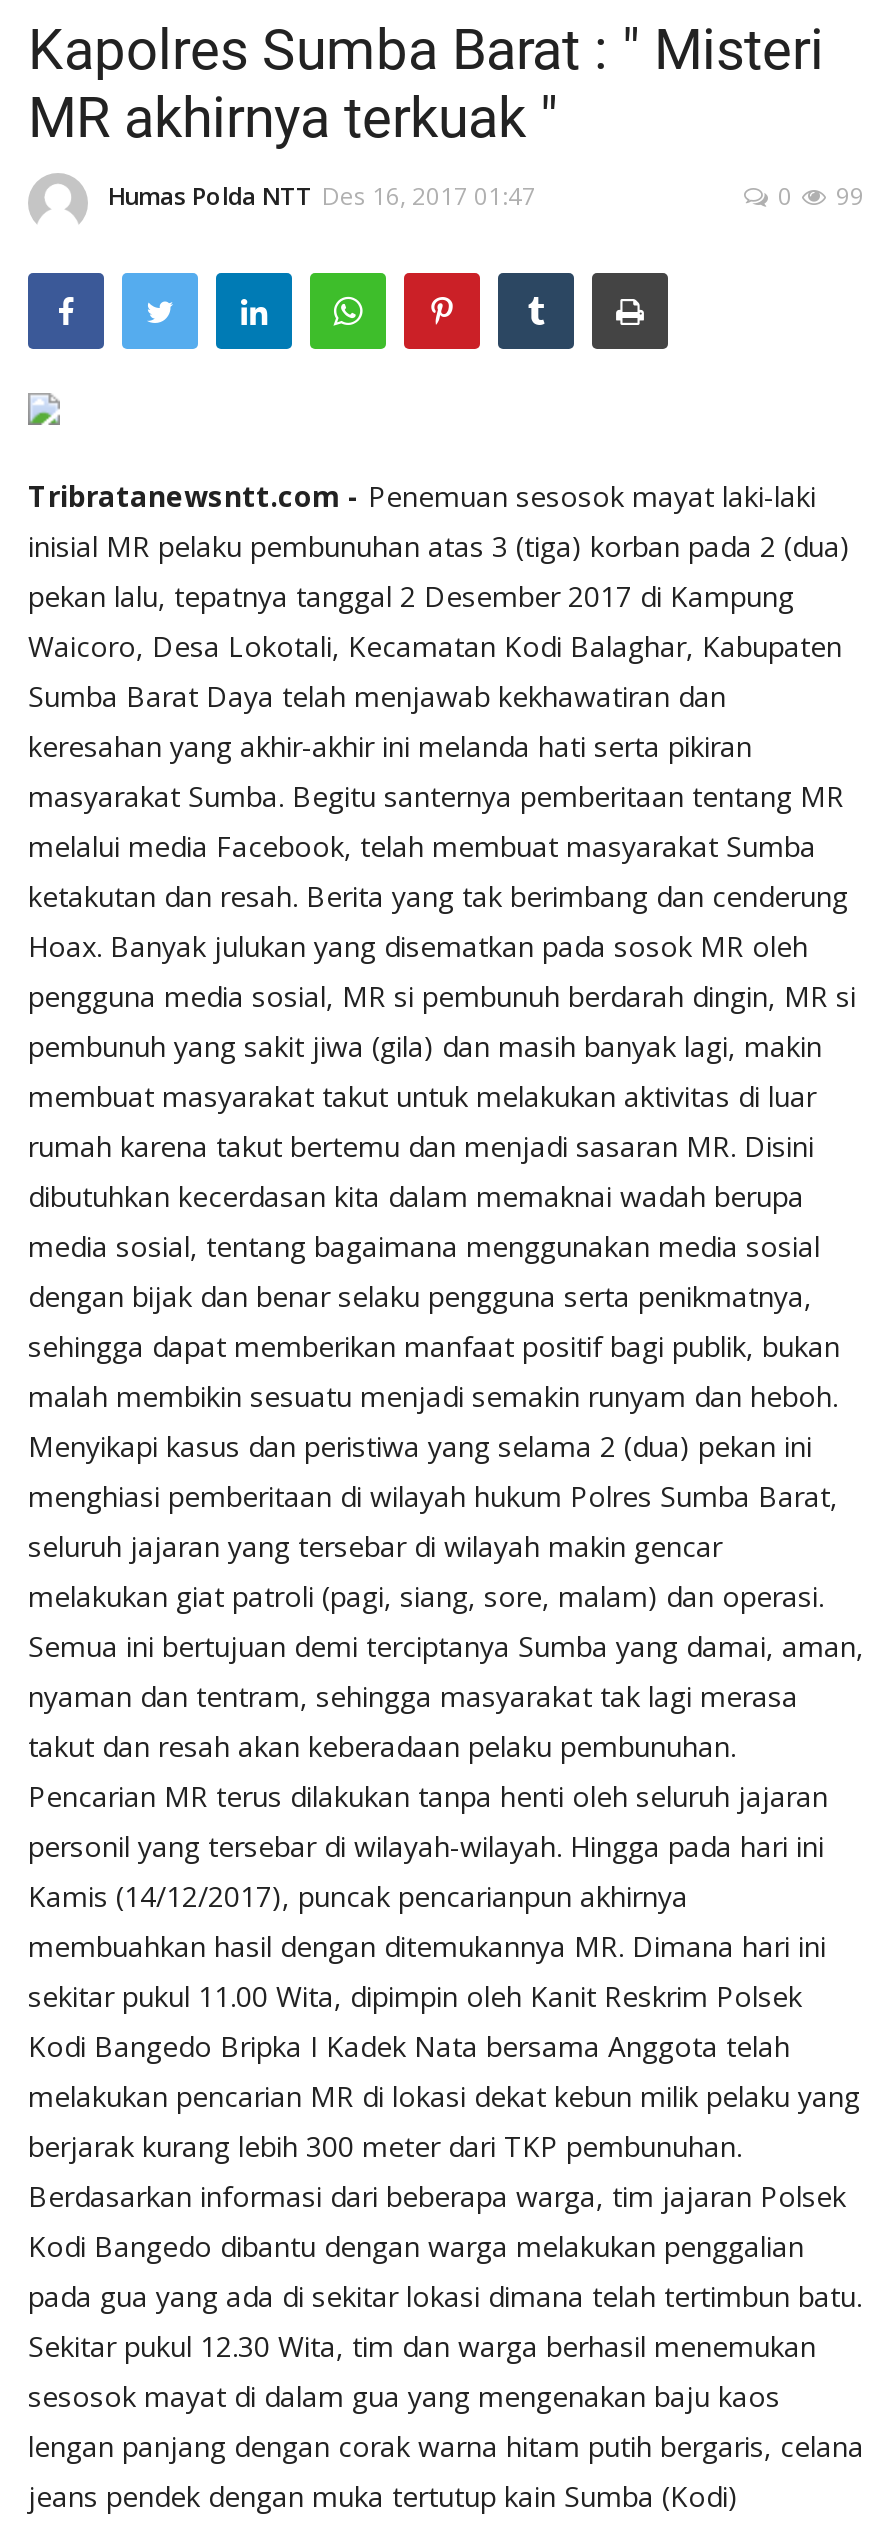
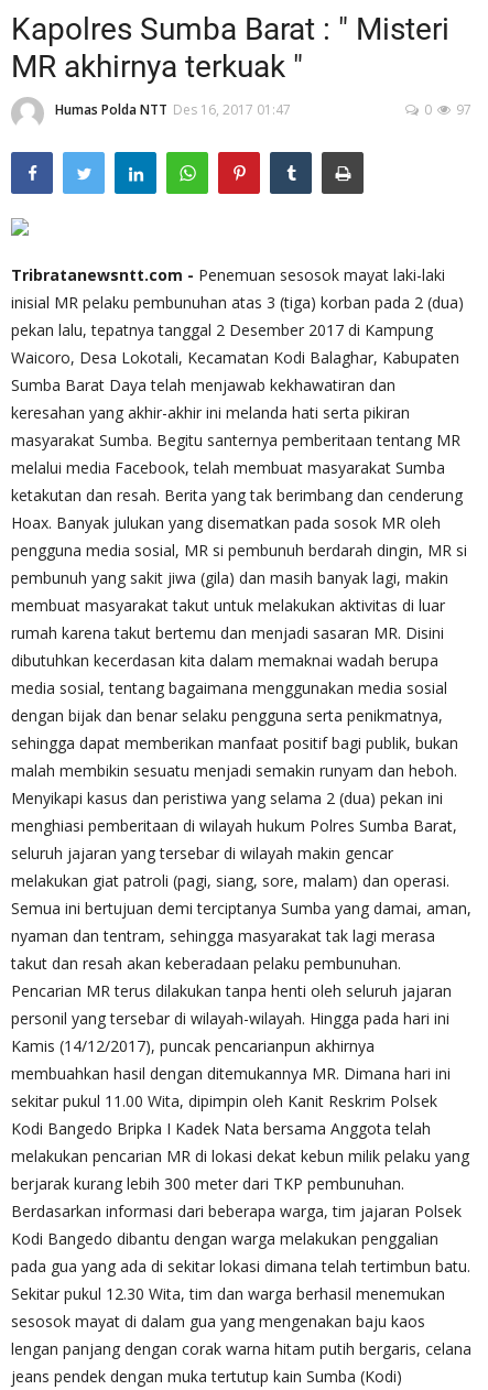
[778,179,864,213] 0 99 -> [424,100,471,119] 0 97

